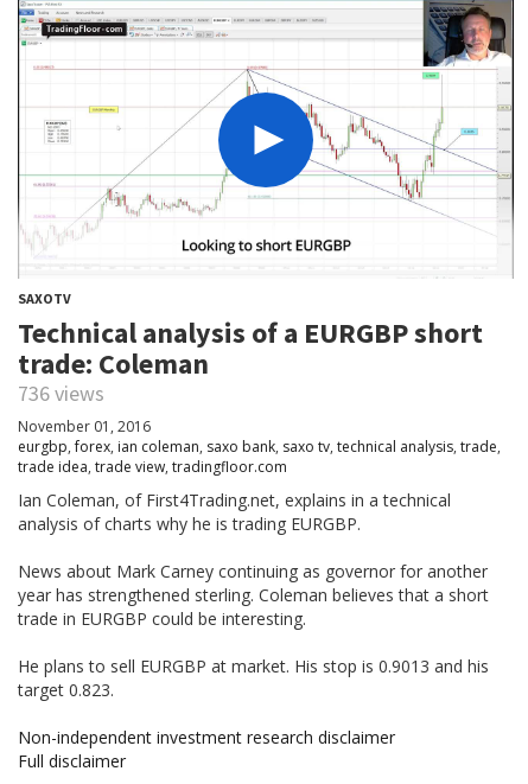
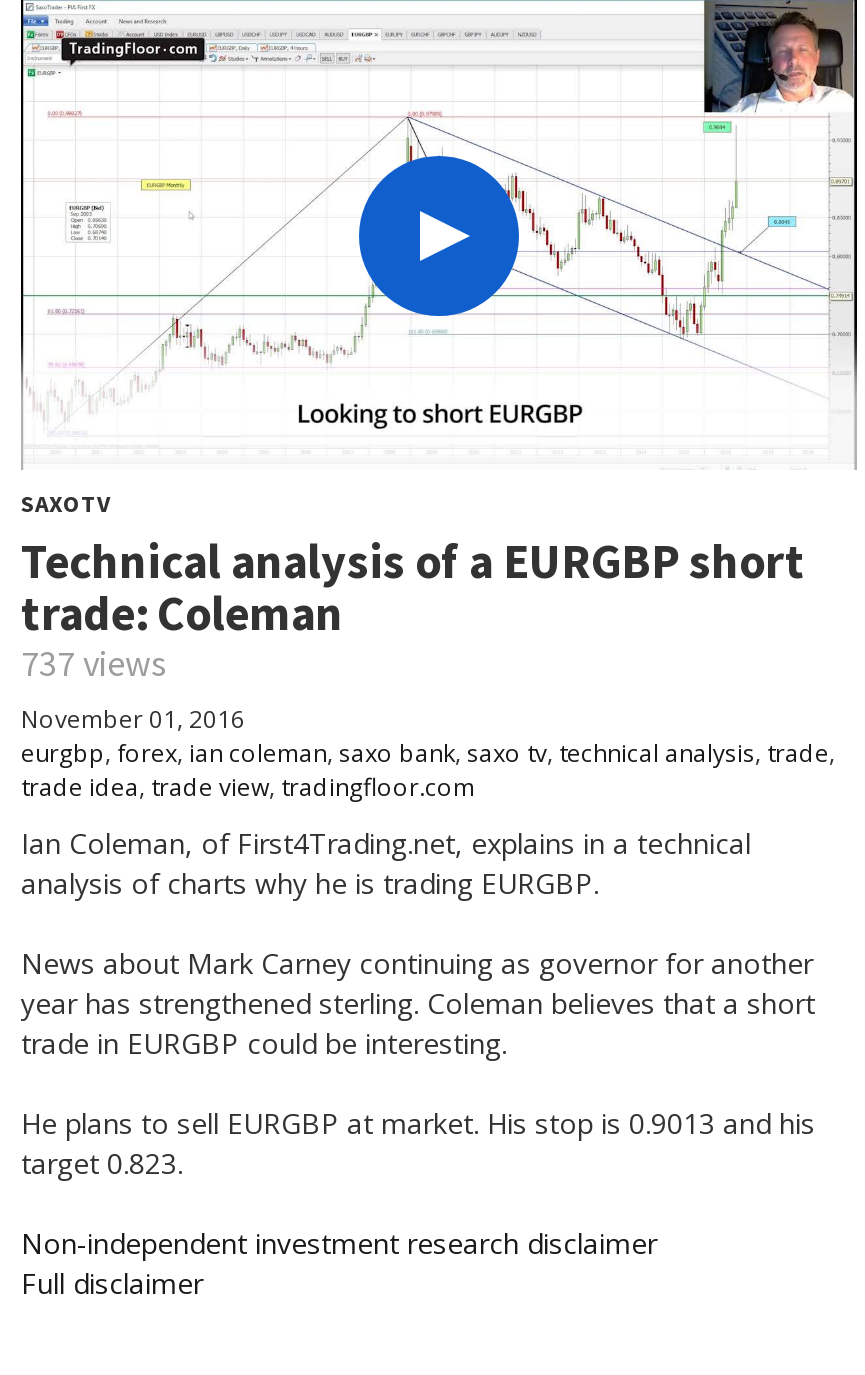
[18,380,104,407] 736 views -> [21,640,167,686] 737 views

